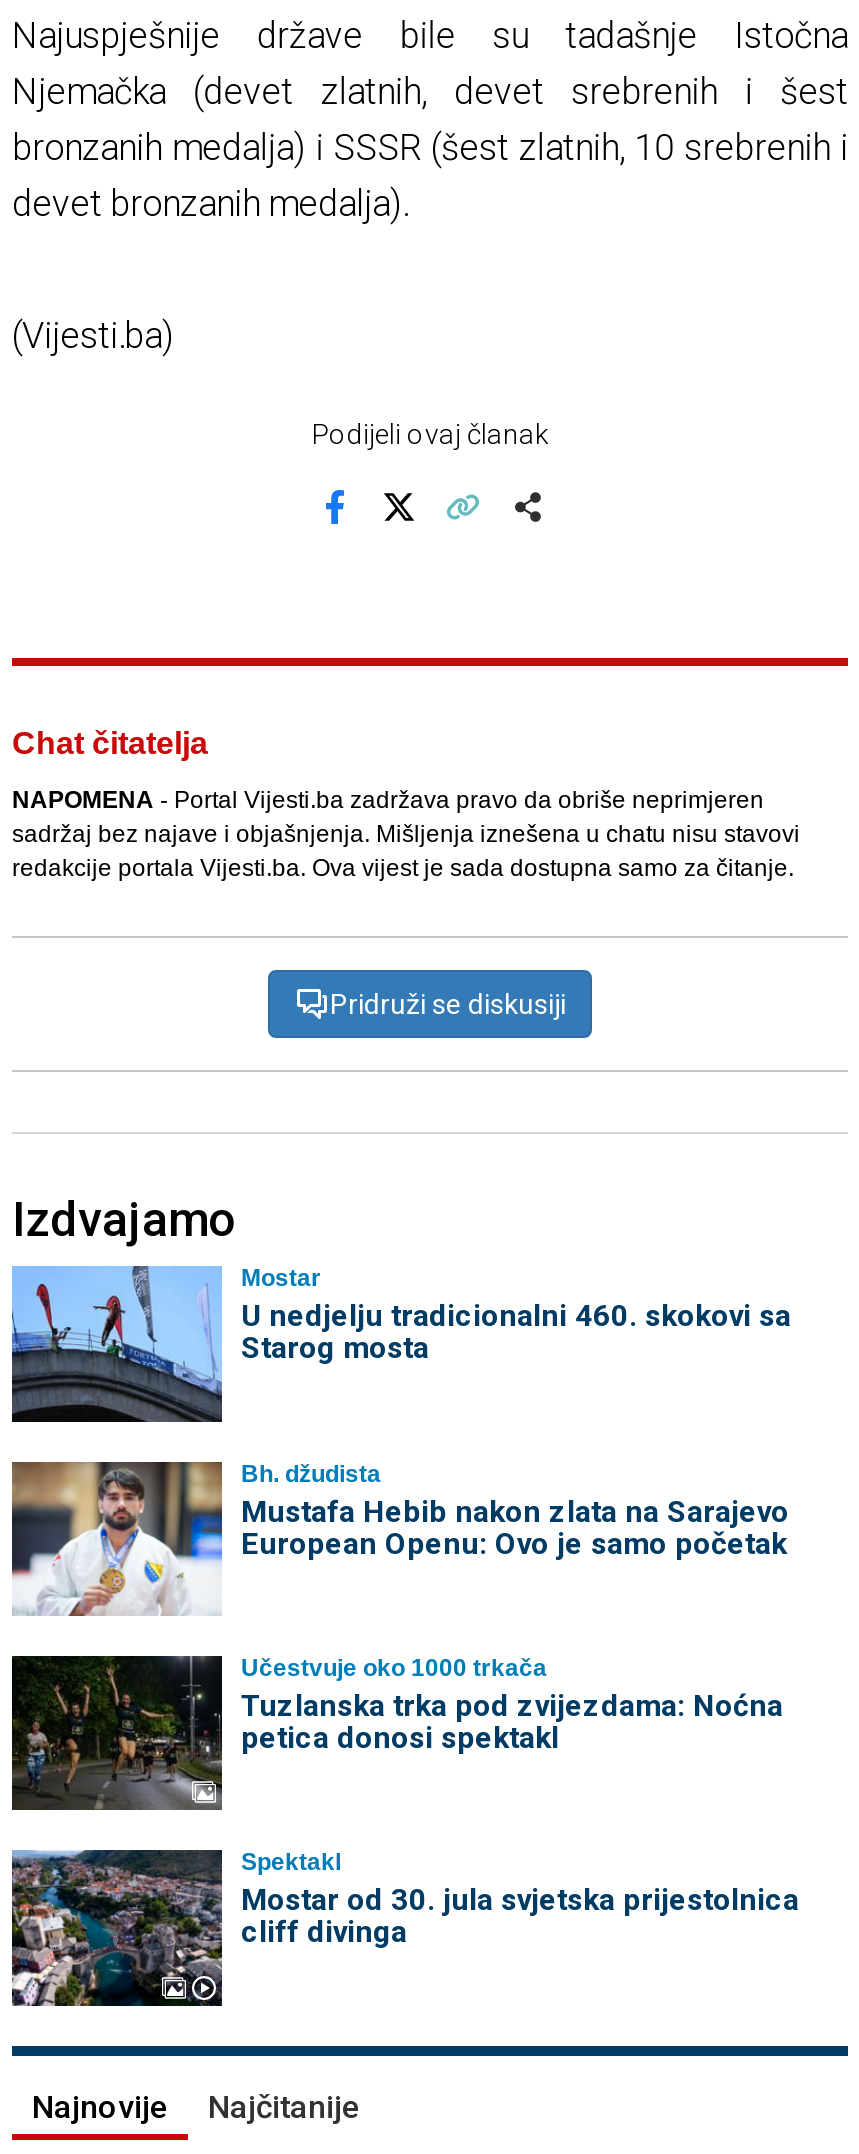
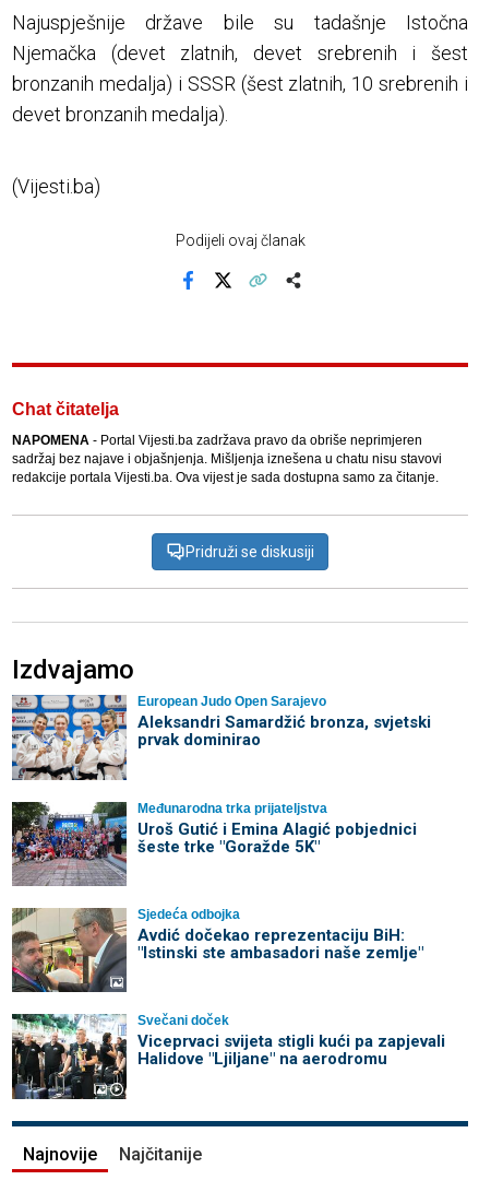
[10,1265,791,1424] [image] | Mostar | U nedjelju tradicionalni 460. skokovi sa | Starog mosta -> [11,694,430,781] [image] | European Judo Open Sarajevo | Aleksandri Samardžić bronza, svjetski | prvak dominirao
[10,1459,789,1614] [image] | Bh. džudista | Mustafa Hebib nakon zlata na Sarajevo | European Openu: Ovo je samo početak -> [11,800,416,886] [image] | Međunarodna trka prijateljstva | Uroš Gutić i Emina Alagić pobjednici | šeste trke "Goražde 5K"
[10,1654,783,1810] [image] | Učestvuje oko 1000 trkača | Tuzlanska trka pod zvijezdama: Noćna | petica donosi spektakl -> [11,907,423,993] [image] | Sjedeća odbojka | Avdić dočekao reprezentaciju BiH: | "Istinski ste ambasadori naše zemlje"
[10,1848,799,2006] [image] | Spektakl | Mostar od 30. jula svjetska prijestolnica | cliff divinga -> [12,1013,445,1100] [image] | Svečani doček | Viceprvaci svijeta stigli kući pa zapjevali | Halidove "Ljiljane" na aerodromu

